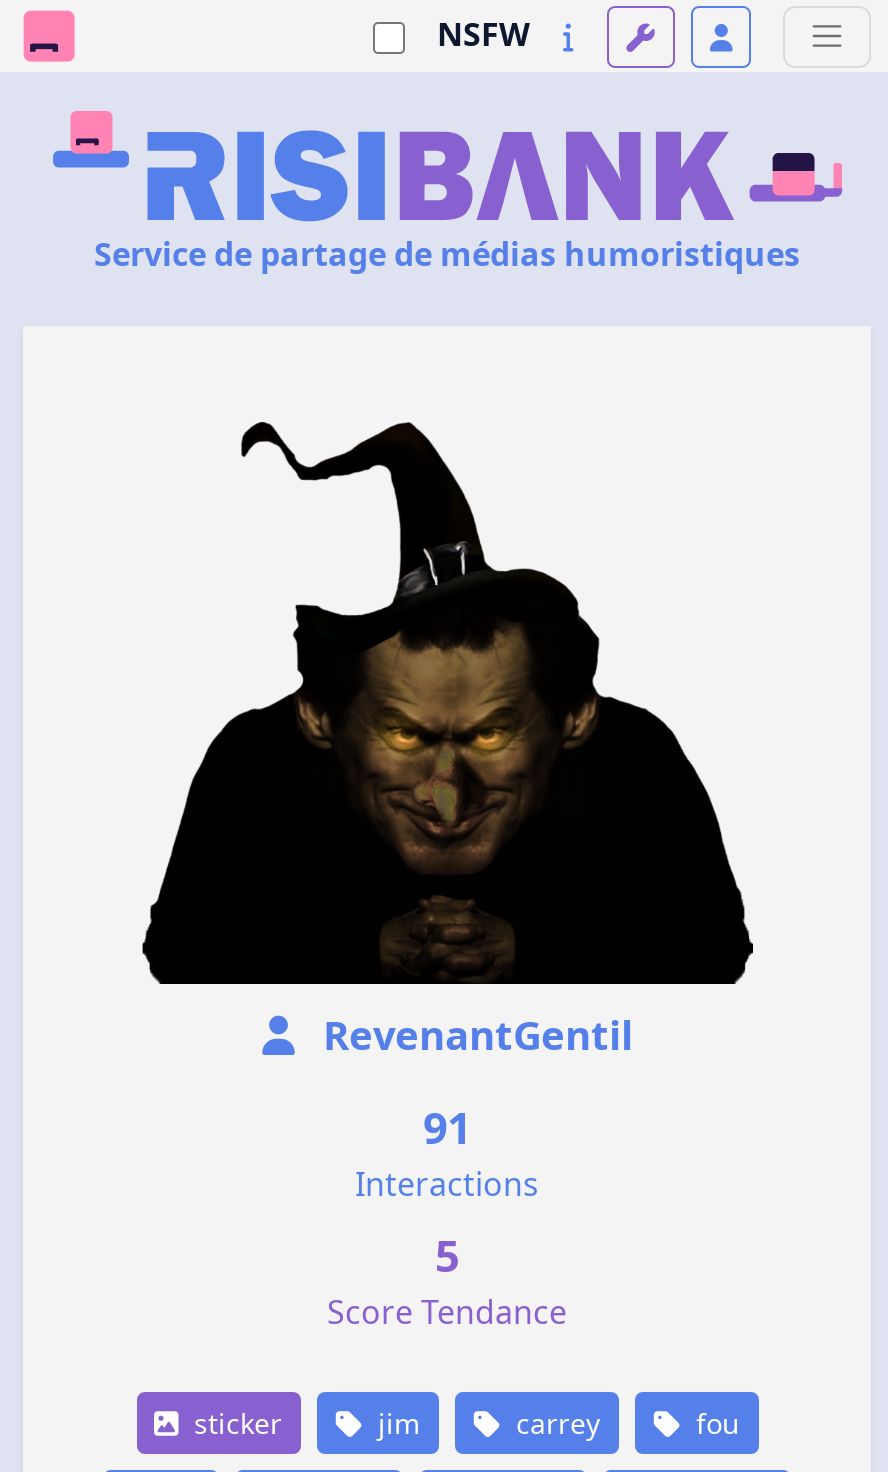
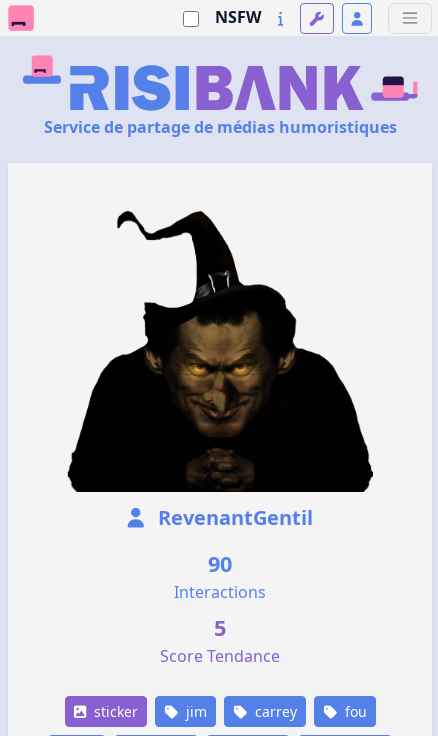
[423,1098,471,1156] 91 -> [208,549,232,578] 90

